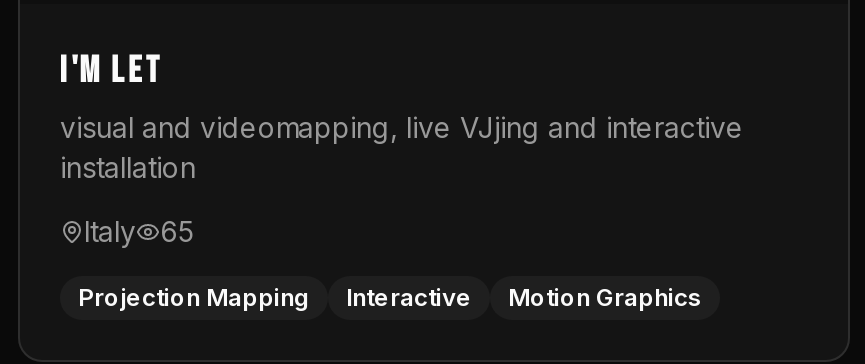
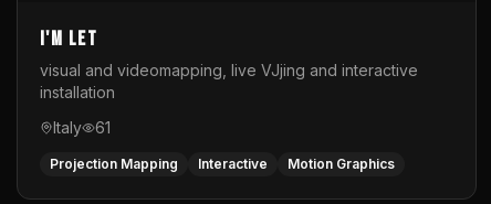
[84,214,194,248] Italy 65 -> [53,118,111,137] Italy 61

